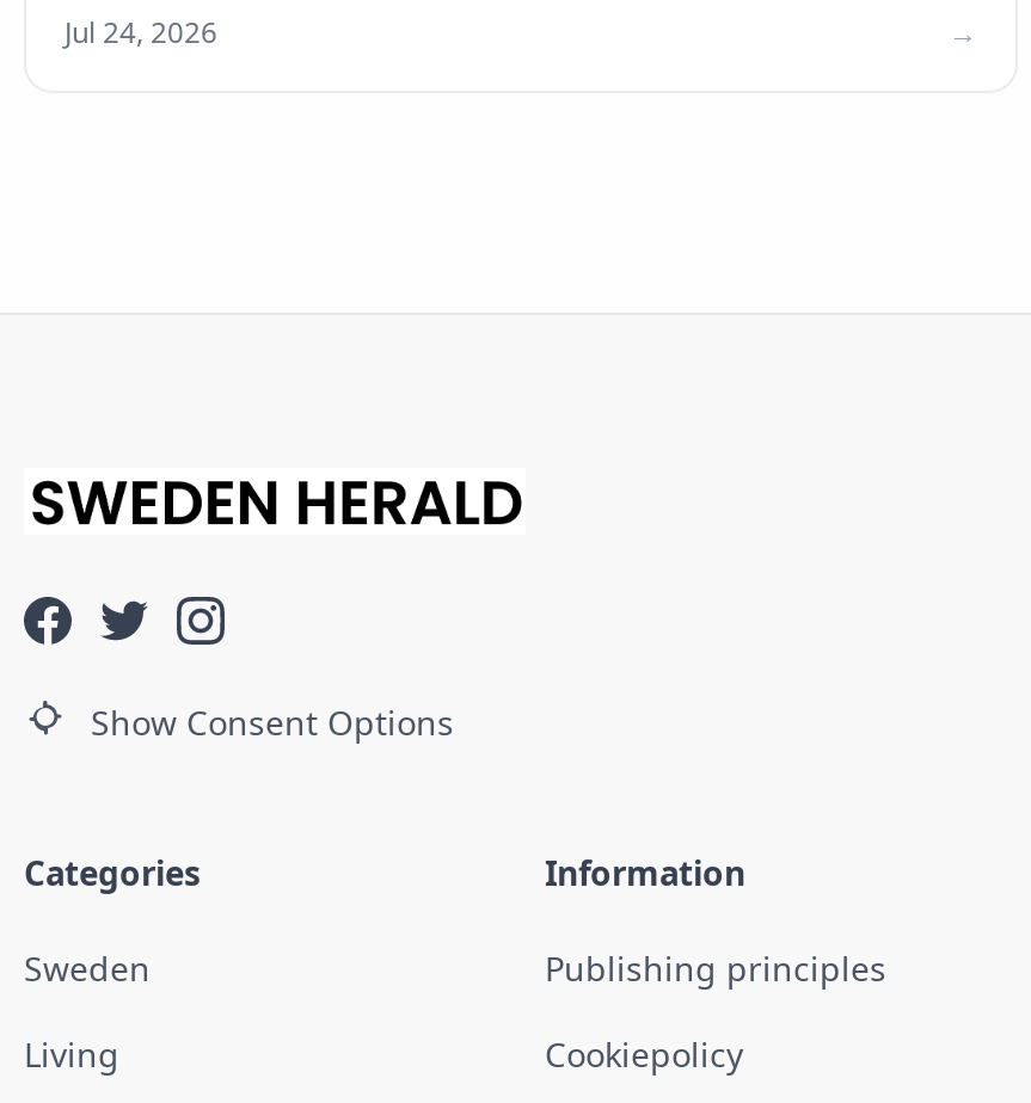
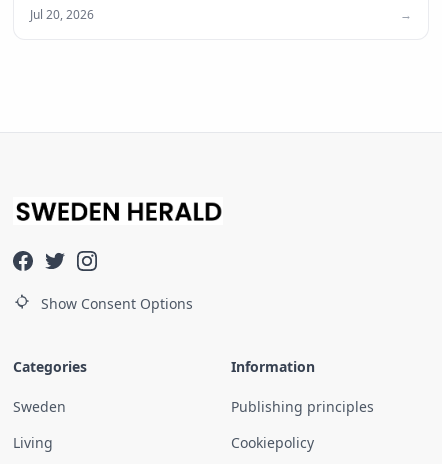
[65,12,217,53] Jul 24, 2026 -> [30,6,94,23] Jul 20, 2026

